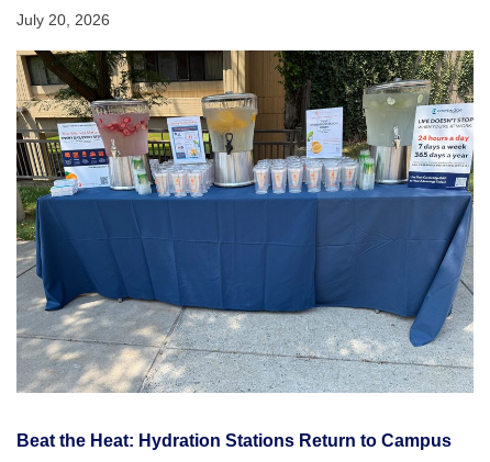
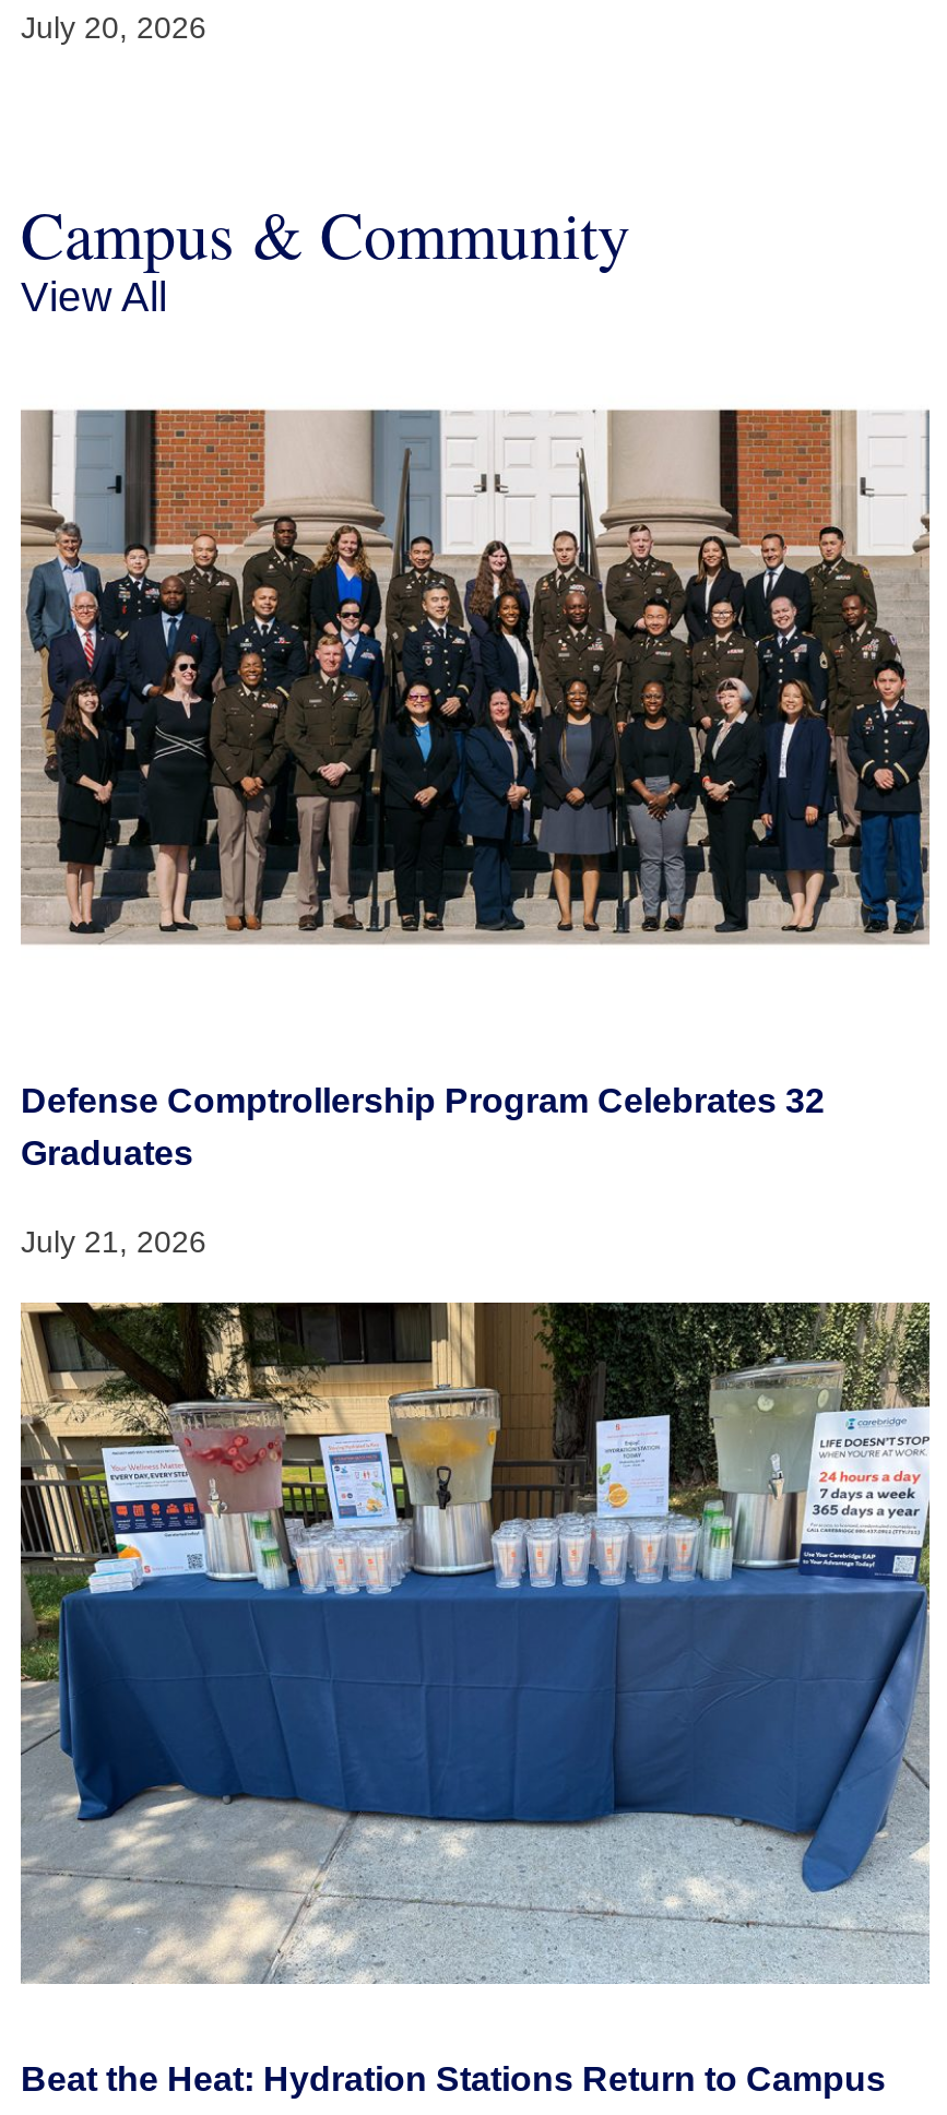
none -> [19,407,932,947] [image]
none -> [21,189,630,320] Campus & Community | View All
none -> [21,1082,825,1259] Defense Comptrollership Program Celebrates 32 | Graduates | July 21, 2026

